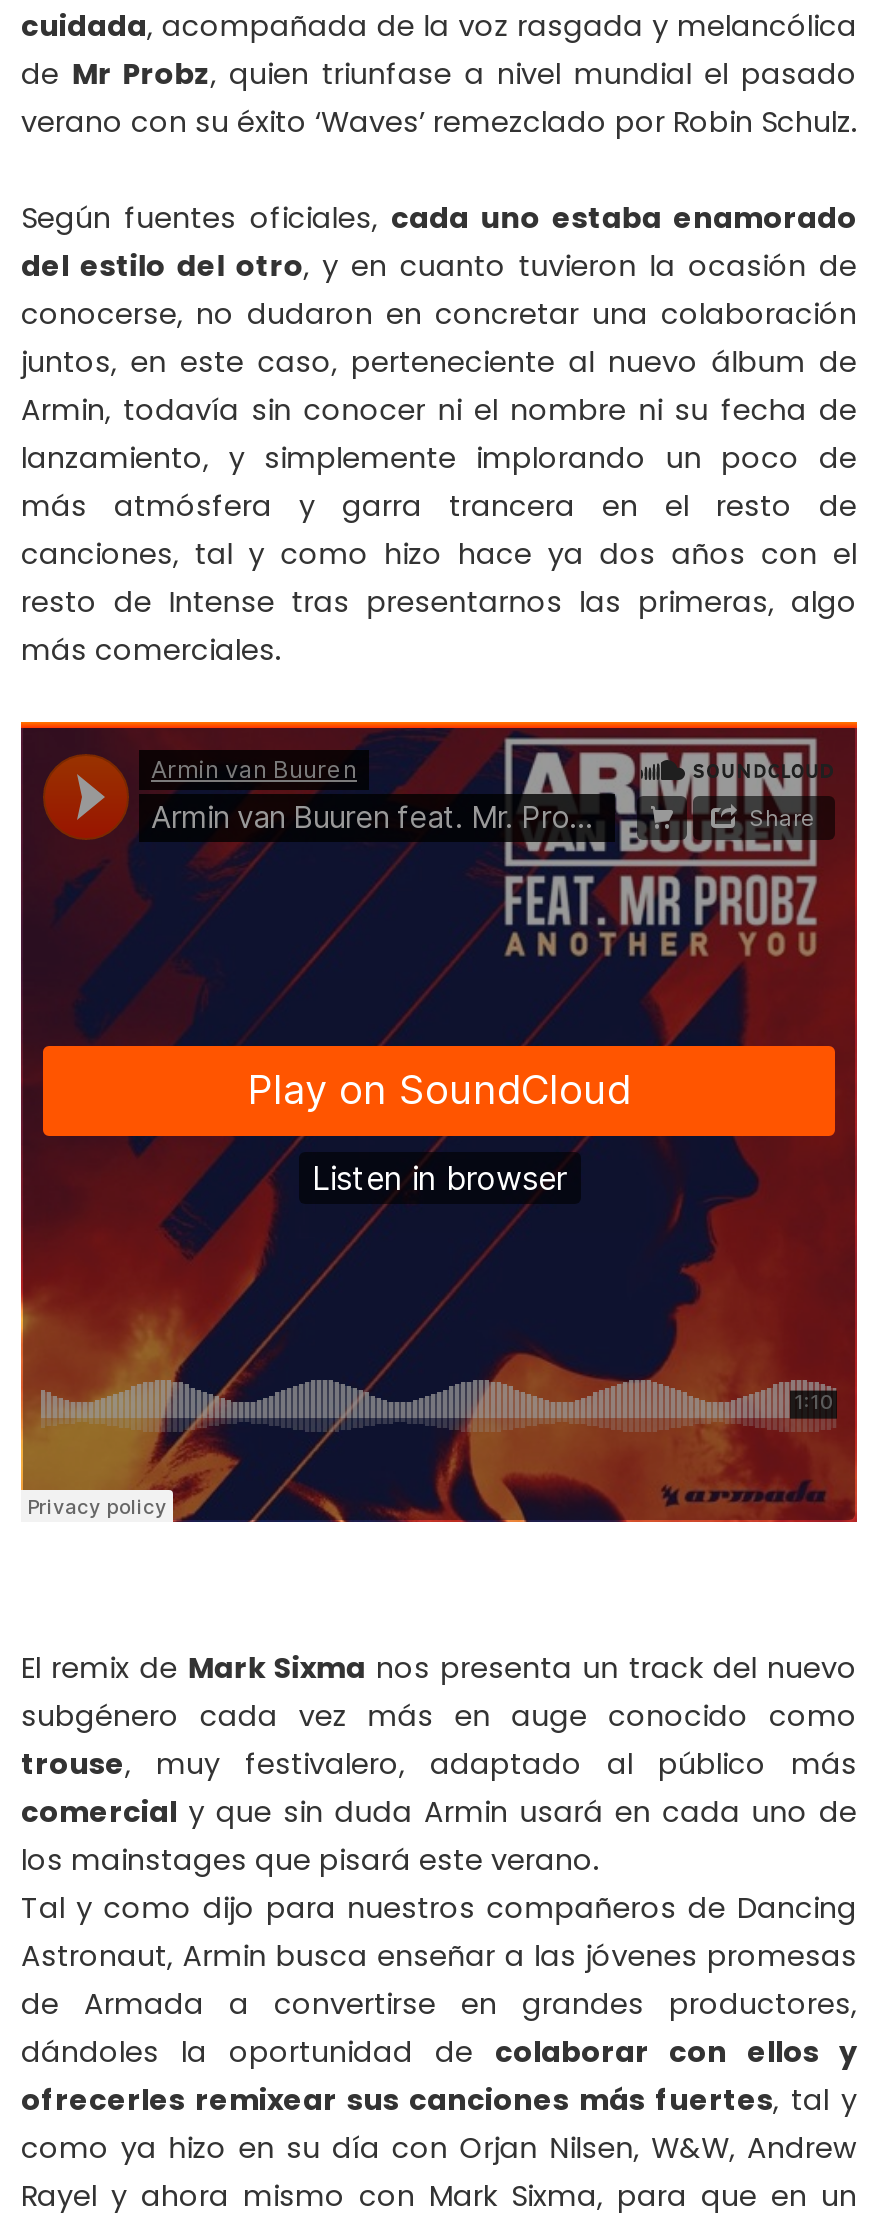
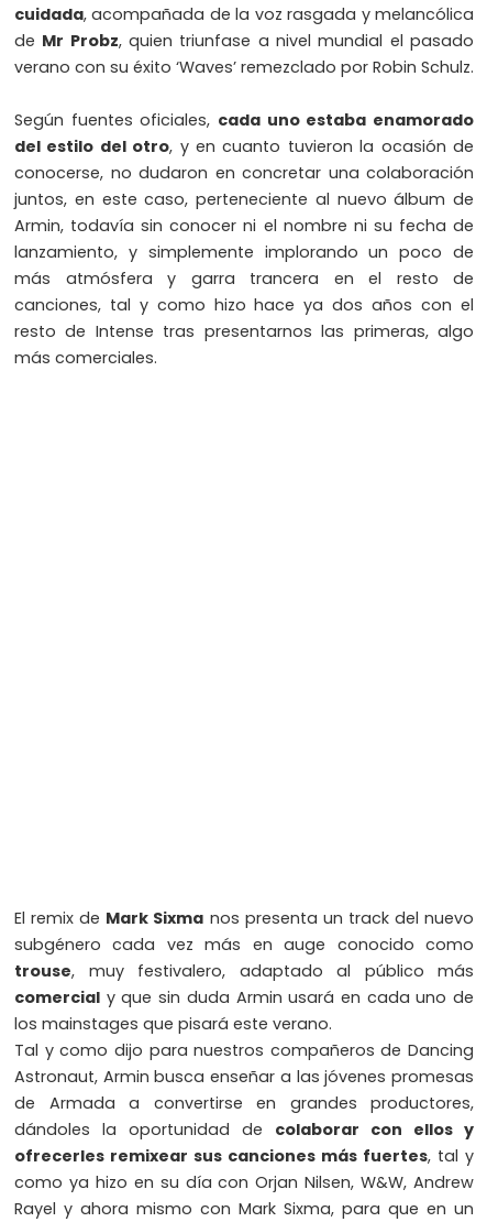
[19,720,859,1524] [image] -> none

